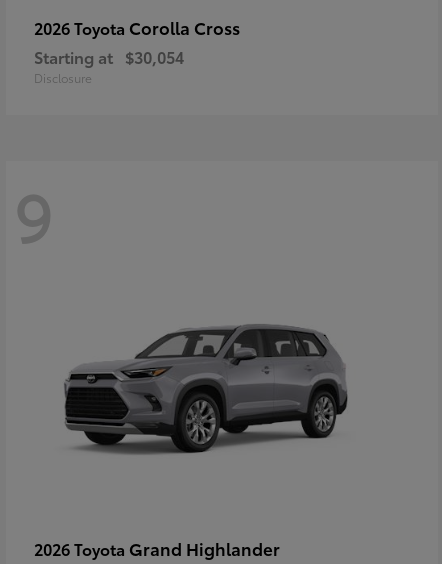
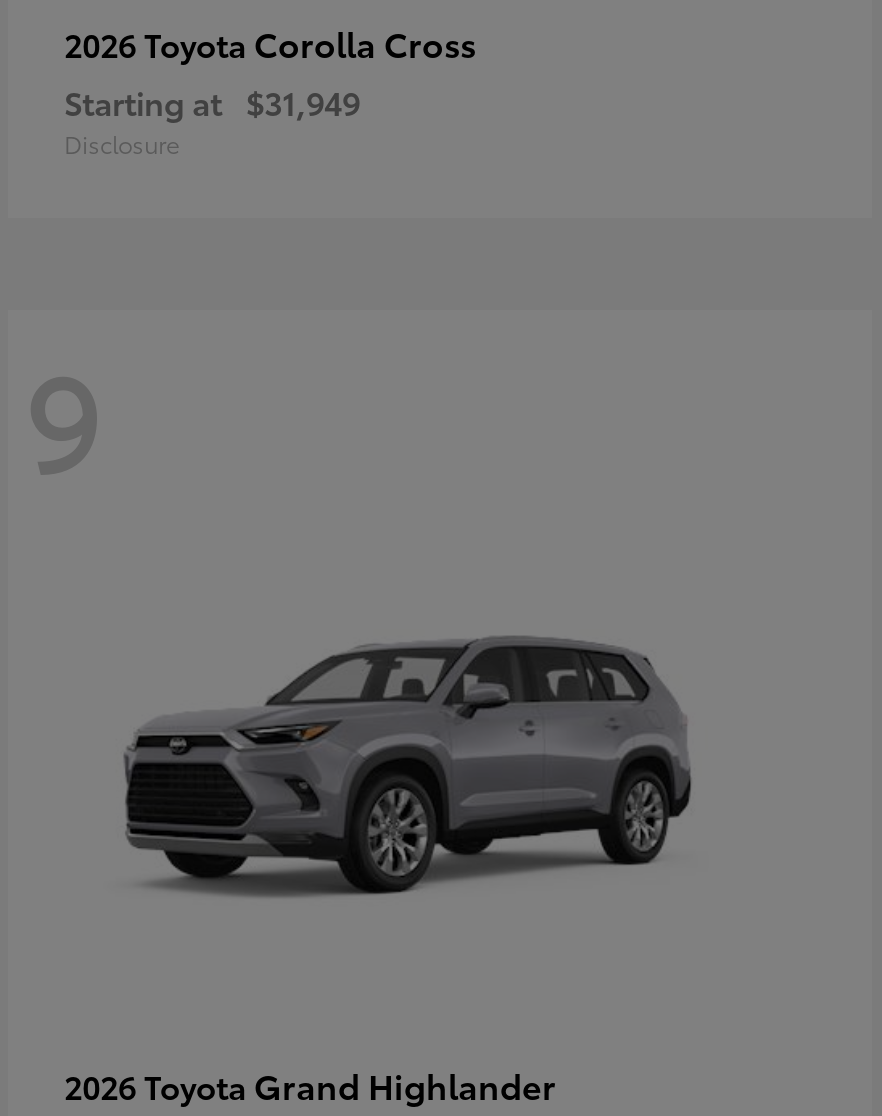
[34,45,184,68] Starting at $30,054 -> [64,78,360,124] Starting at $31,949

